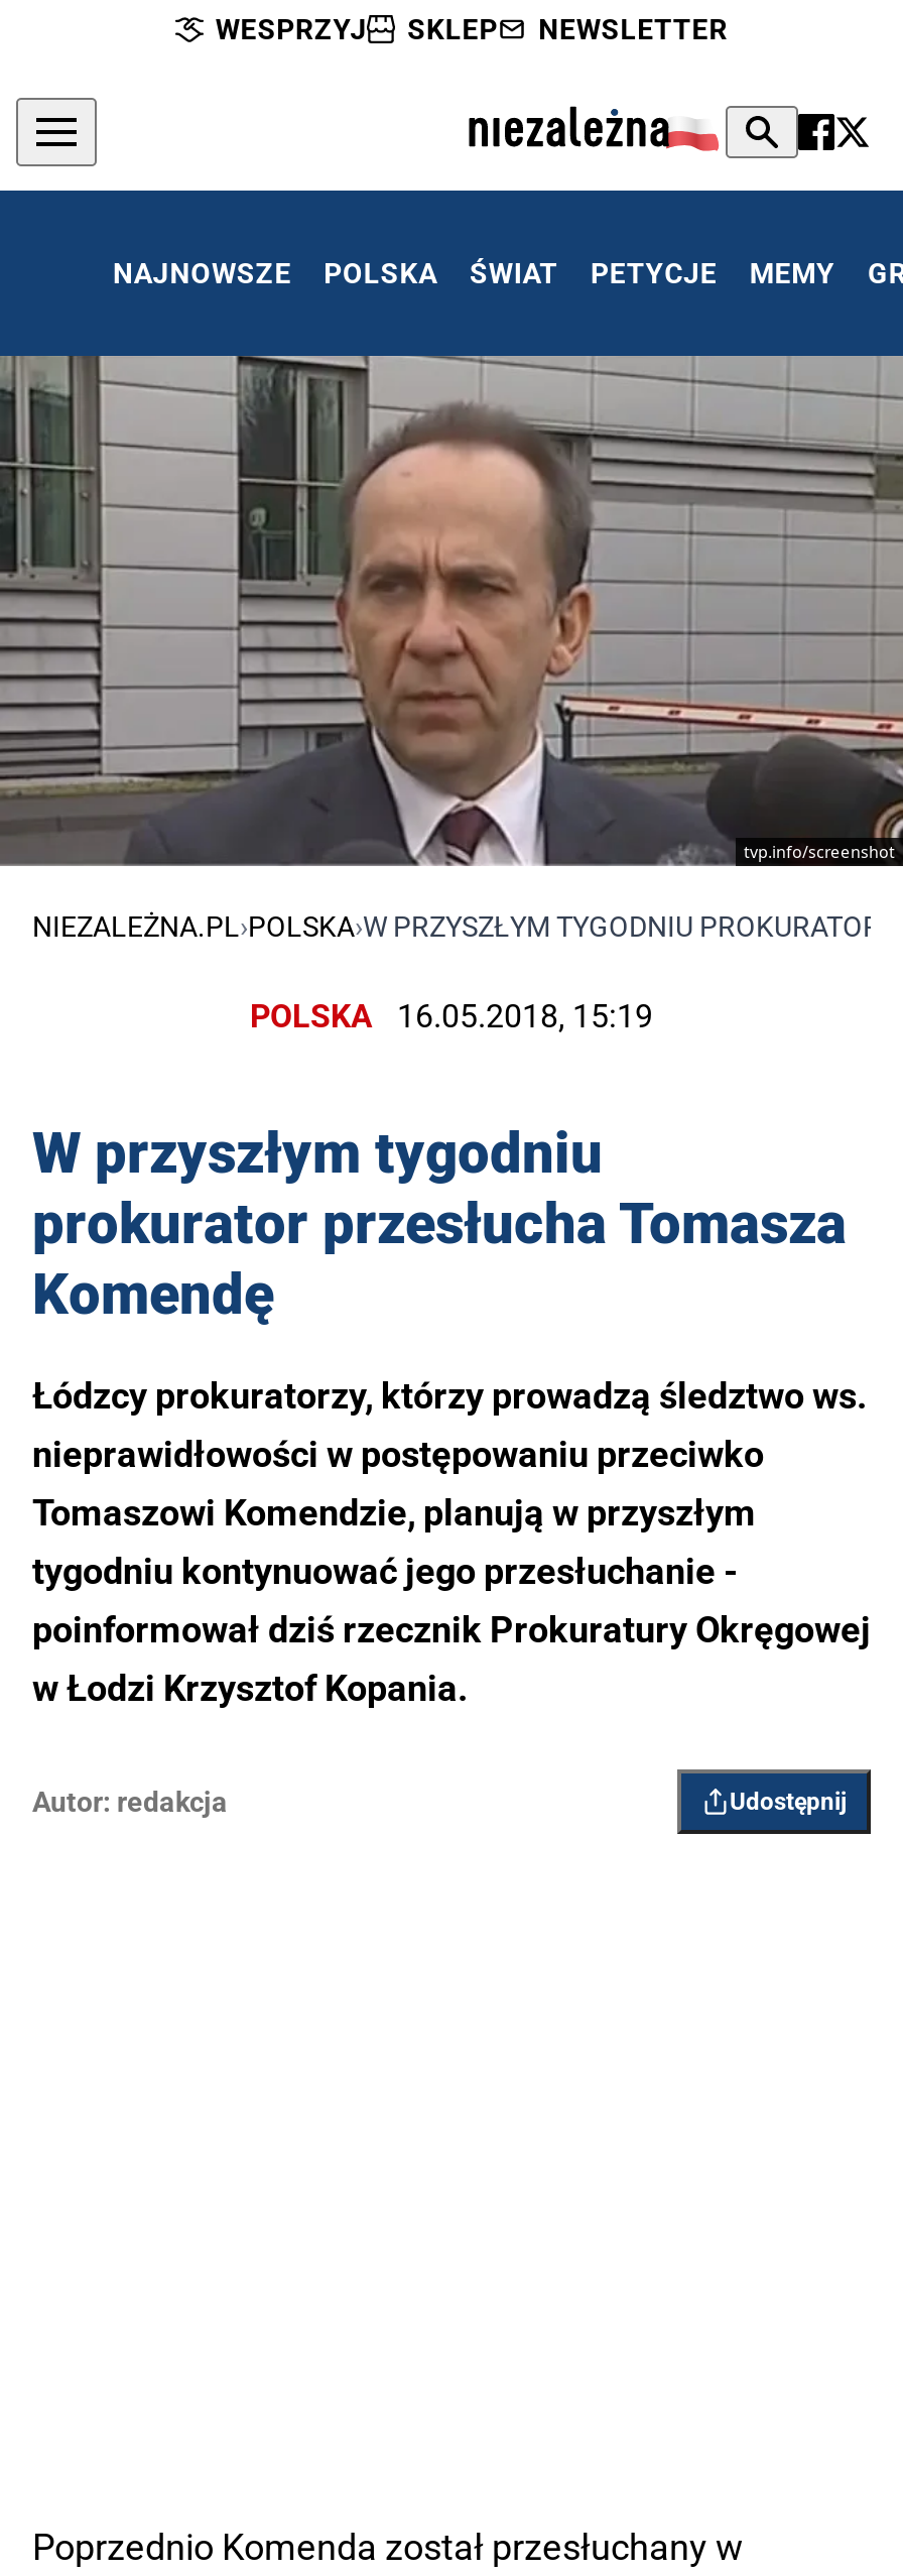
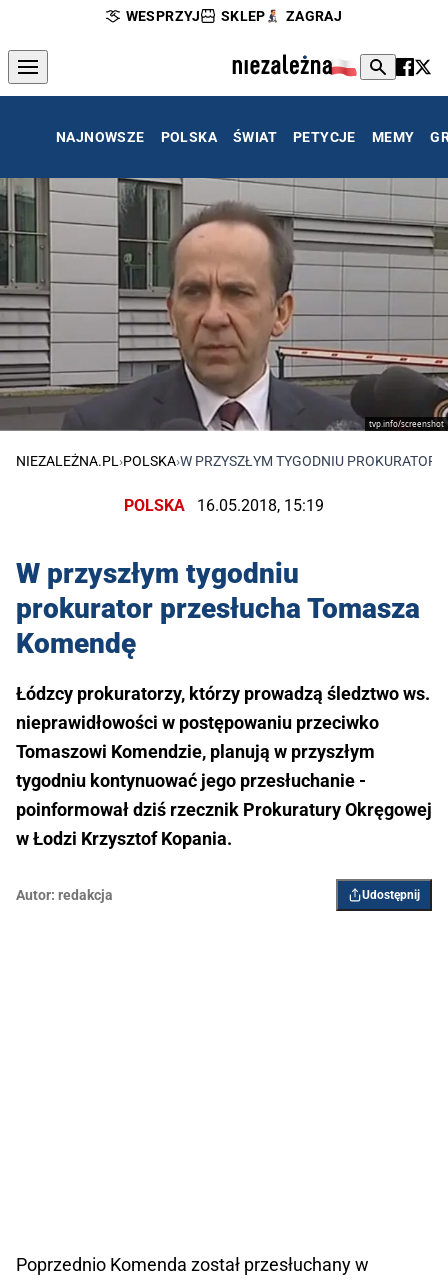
[538,13,728,45] NEWSLETTER -> [286,8,342,24] ZAGRAJ

